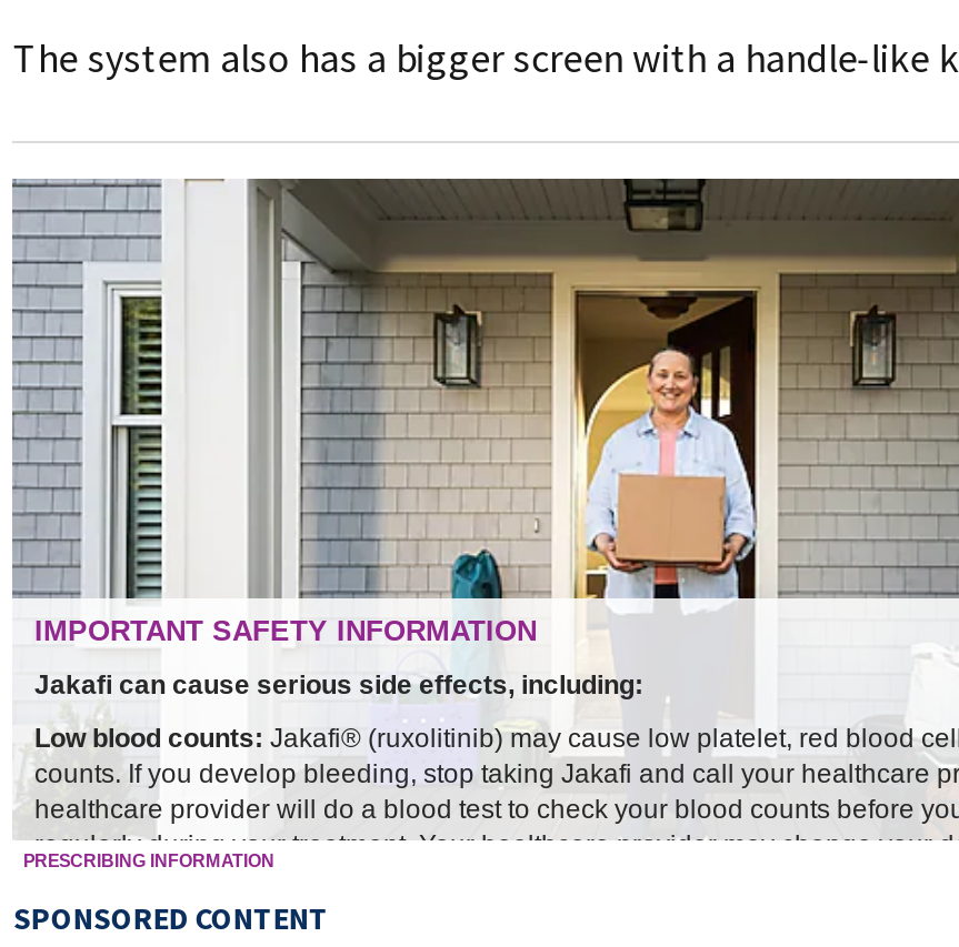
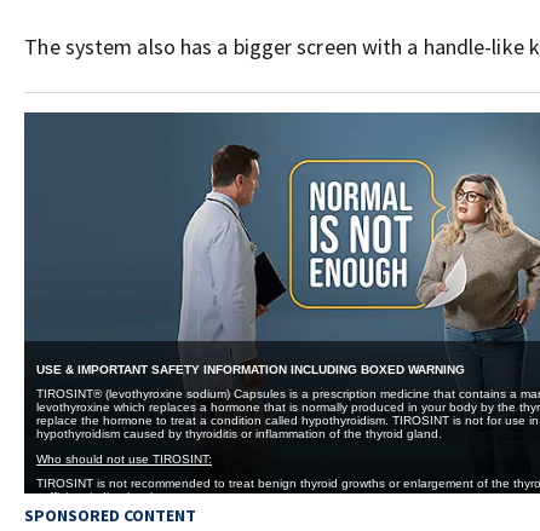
[12,177,952,878] [image] -> [23,111,536,495] [image]

